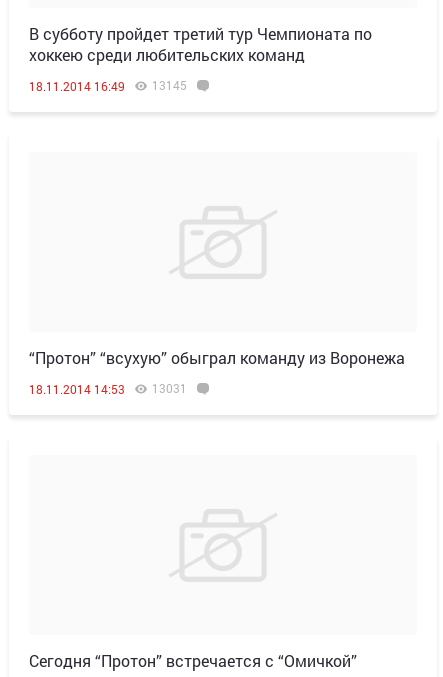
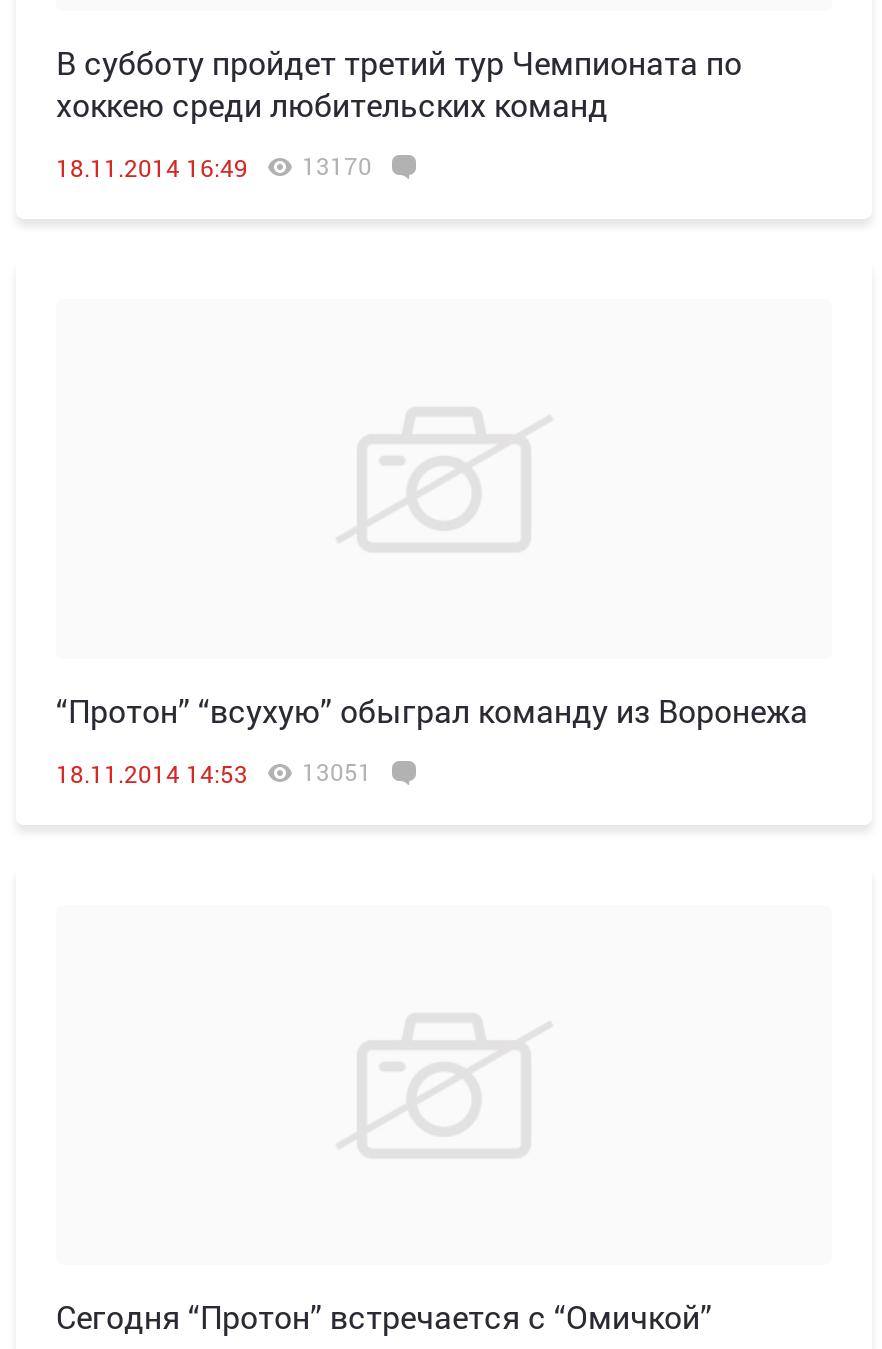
[29,77,187,94] 18.11.2014 16:49 13145 -> [56,149,372,183] 18.11.2014 16:49 13170
[29,380,187,397] 18.11.2014 14:53 13031 -> [56,755,372,789] 18.11.2014 14:53 13051

